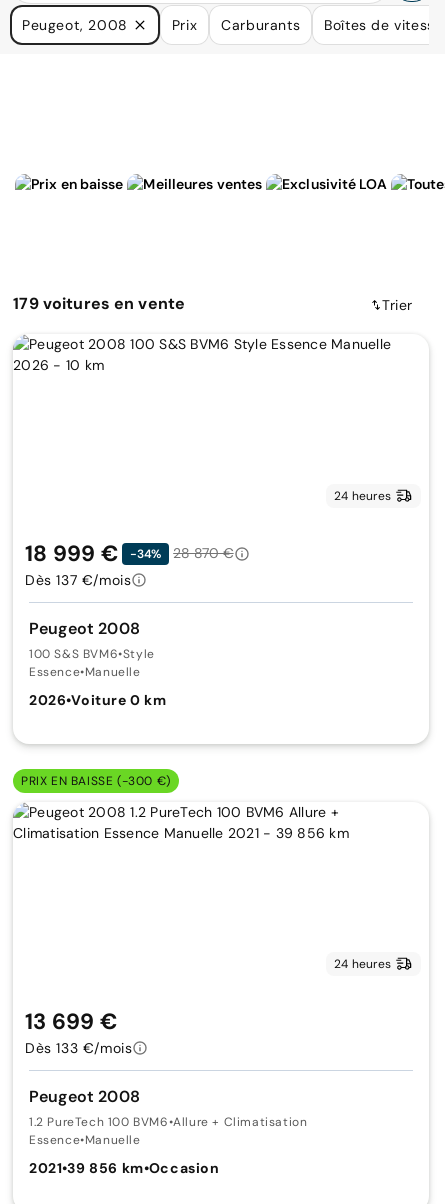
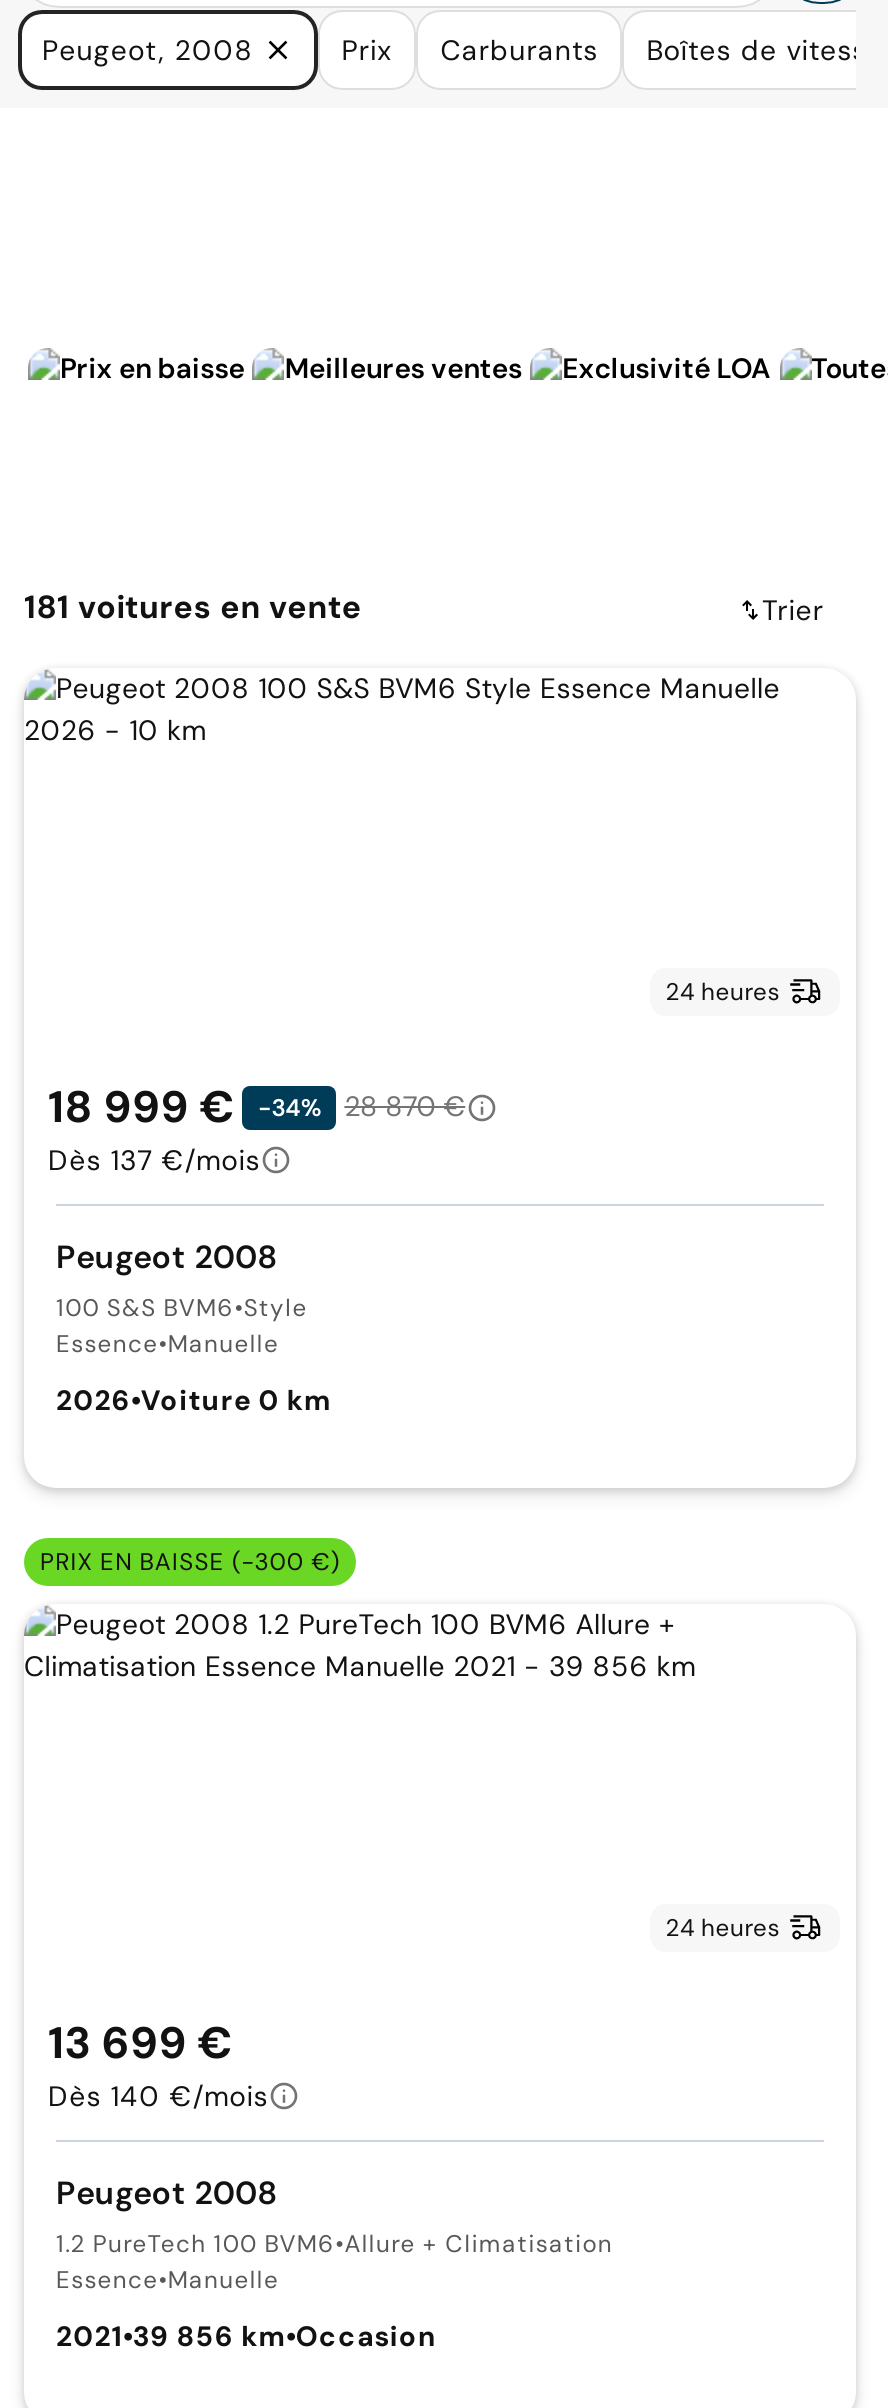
[13,293,185,314] 179 voitures en vente -> [24,587,362,629] 181 voitures en vente
[25,1039,132,1057] Dès 133 €/mois -> [48,2078,269,2114] Dès 140 €/mois

